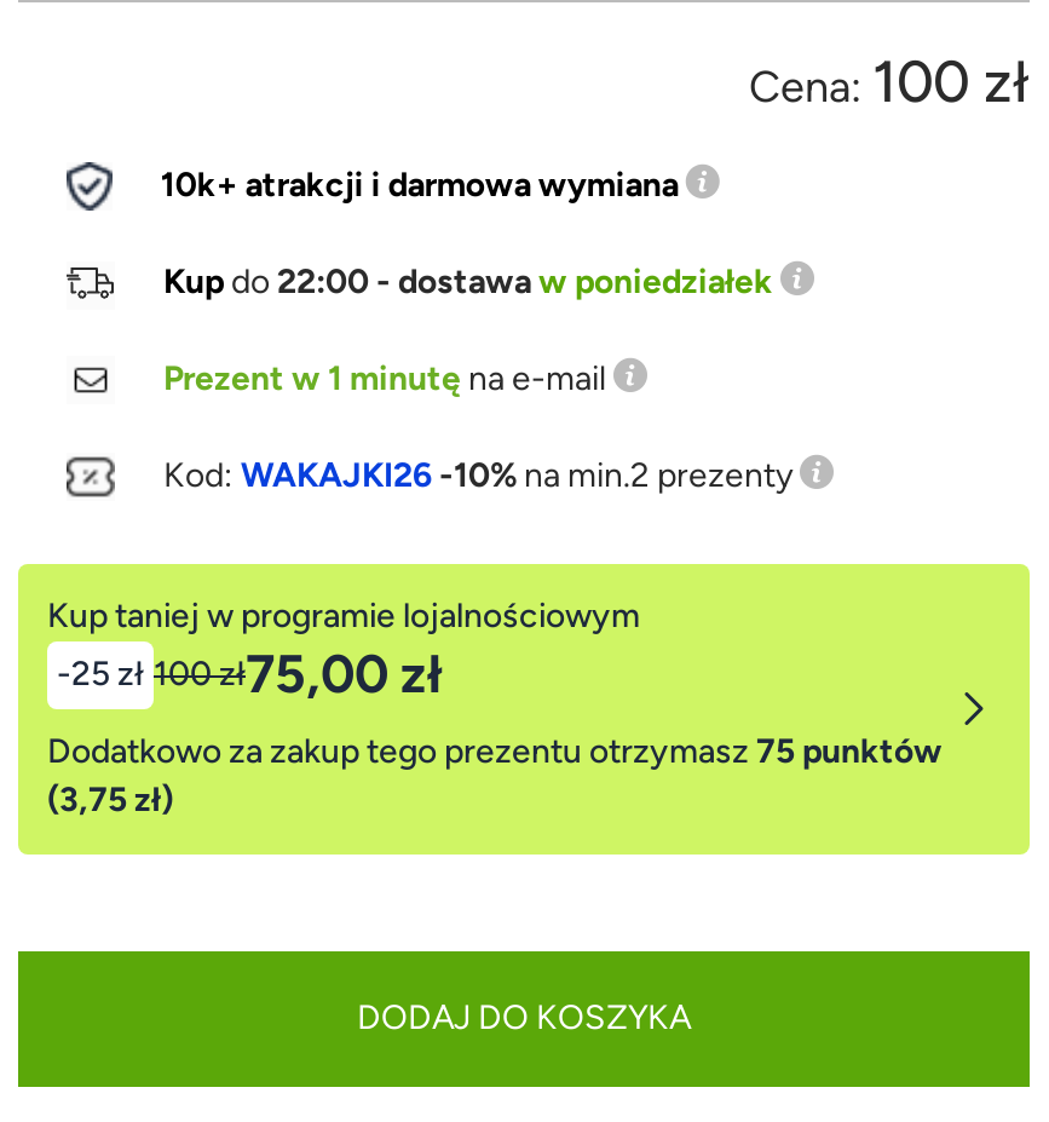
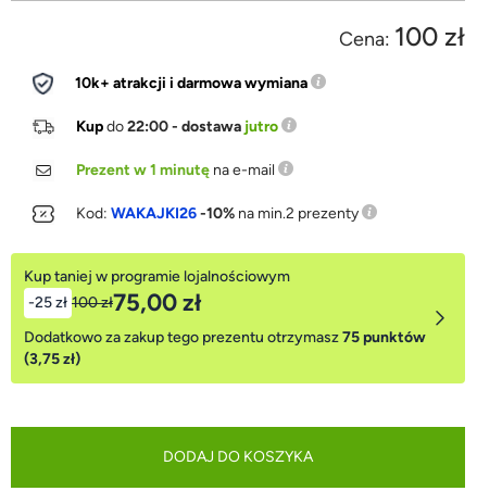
[163,262,773,303] Kup do 22:00 - dostawa w poniedziałek -> [76,118,278,136] Kup do 22:00 - dostawa jutro

